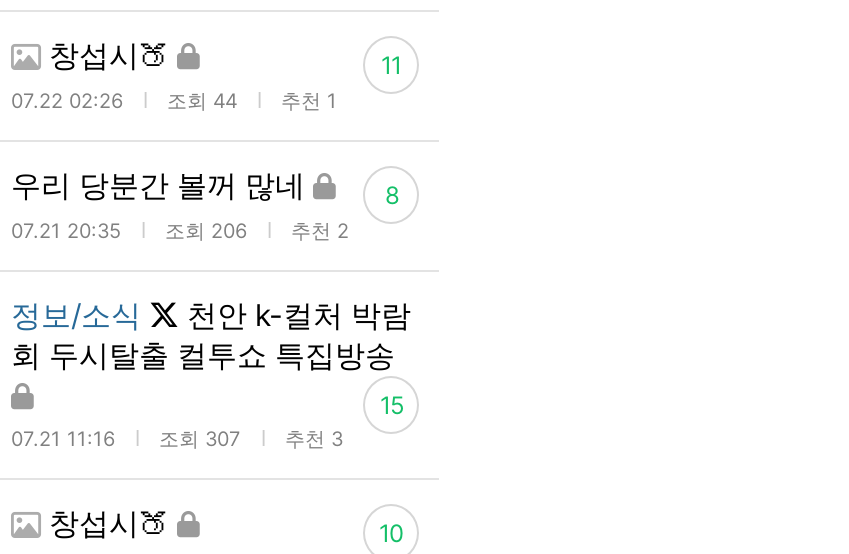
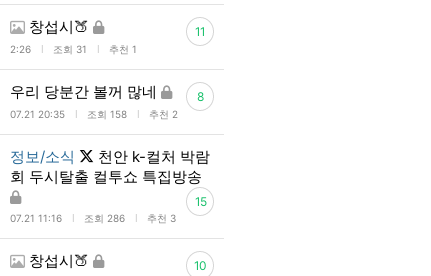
[11,88,243,112] 07.22 02:26 | 조회 44 -> [10,43,90,55] 2:26 | 조회 31
[11,218,349,242] 07.21 20:35 조회 206 추천 2 -> [10,108,178,120] 07.21 20:35 조회 158 추천 2
[11,426,343,450] 07.21 11:16 조회 307 추천 3 -> [10,212,176,224] 07.21 11:16 조회 286 추천 3

